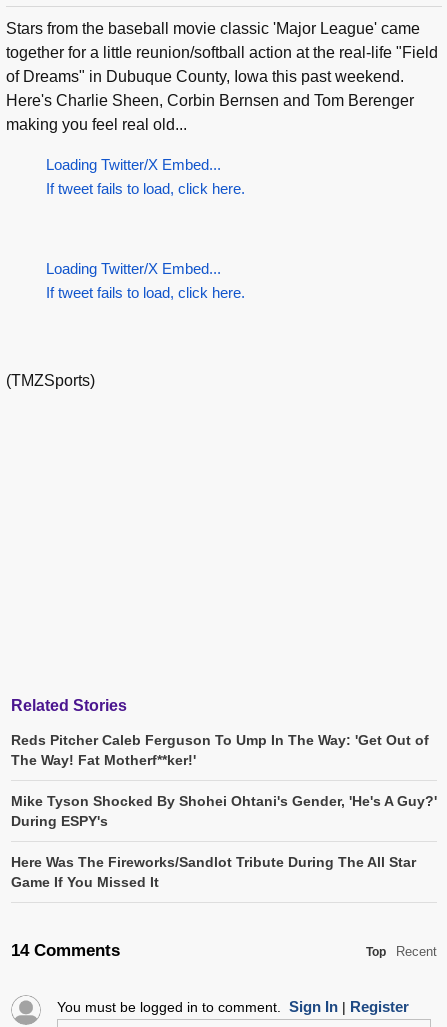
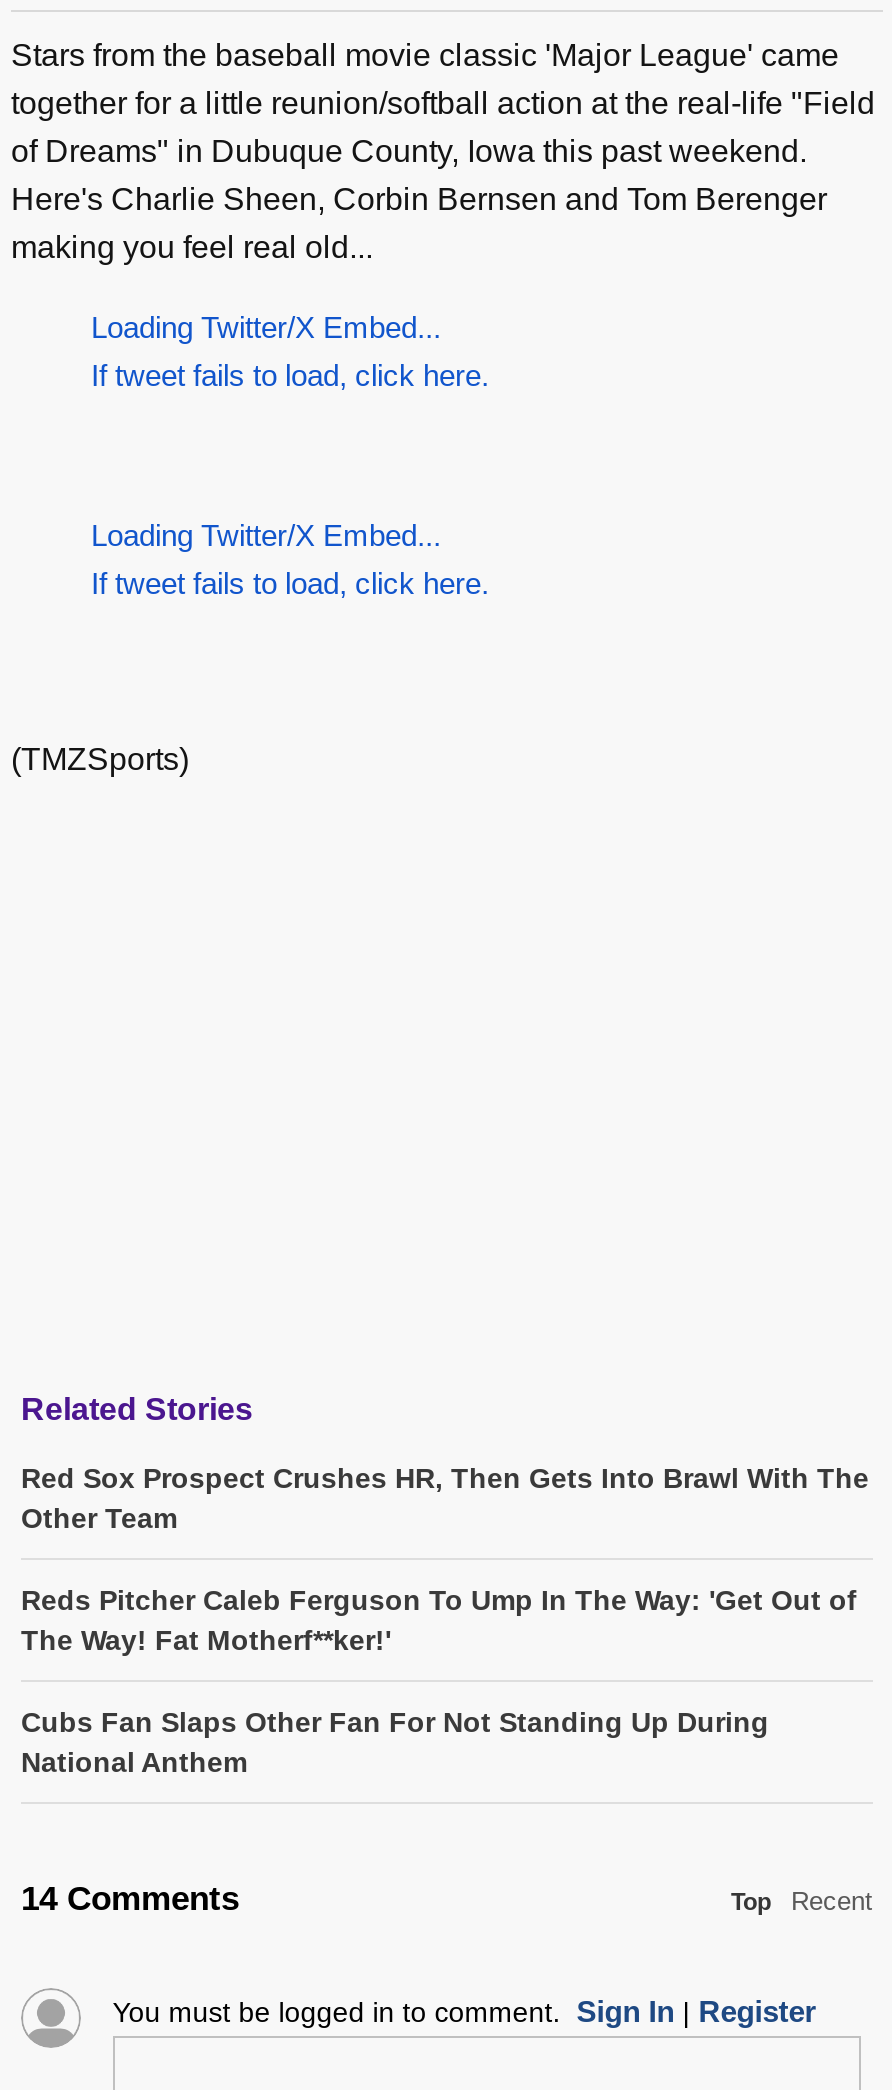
none -> [21,1462,869,1534] Red Sox Prospect Crushes HR, Then Gets Into Brawl With The | Other Team
moved [11,732,429,768] -> [21,1584,857,1656]: Reds Pitcher Caleb Ferguson To Ump In The Way: 'Get Out of | The Way! Fat Motherf**ker!'
[11,793,437,890] Mike Tyson Shocked By Shohei Ohtani's Gender, 'He's A Guy?' | During ESPY's | Here Was The Fireworks/Sandlot Tribute During The All Star | Game If You Missed It -> [21,1706,769,1778] Cubs Fan Slaps Other Fan For Not Standing Up During | National Anthem

